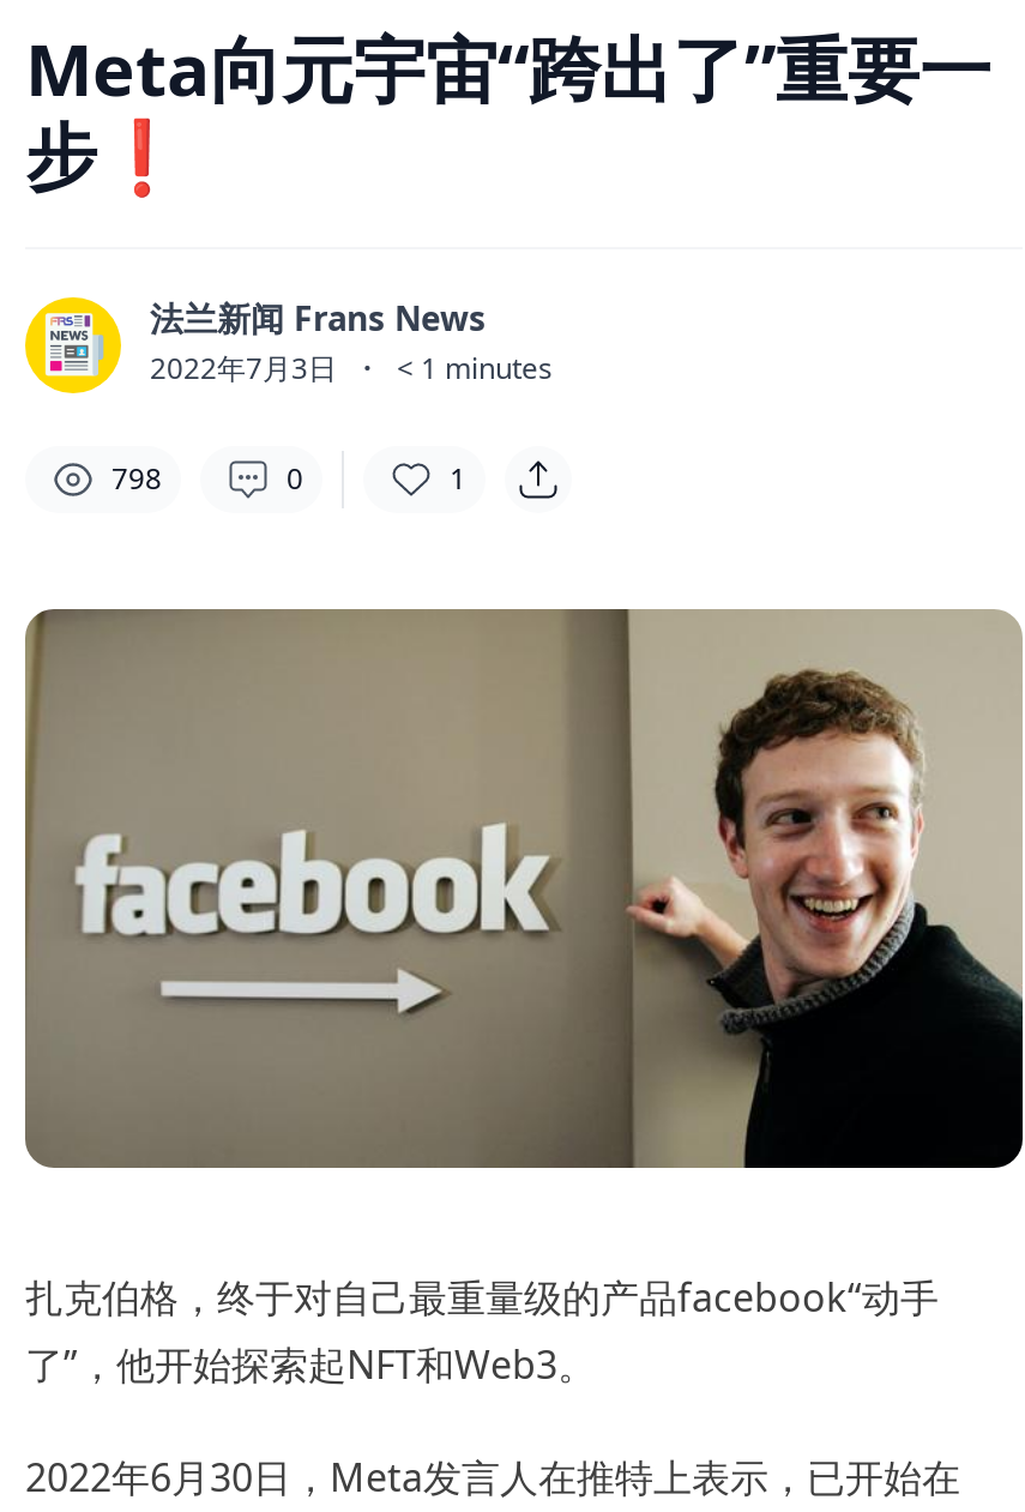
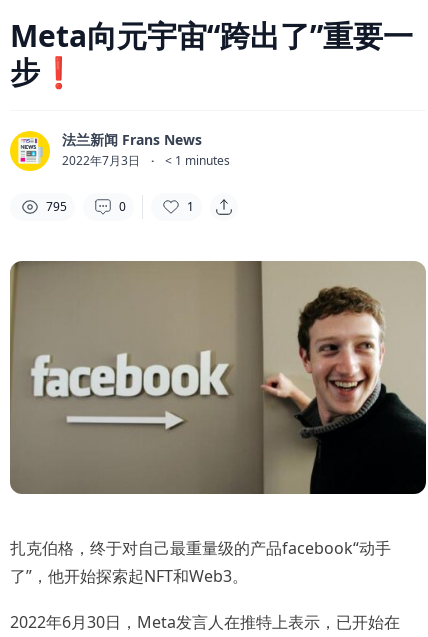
[111,458,162,499] 798 -> [46,198,67,215] 795

